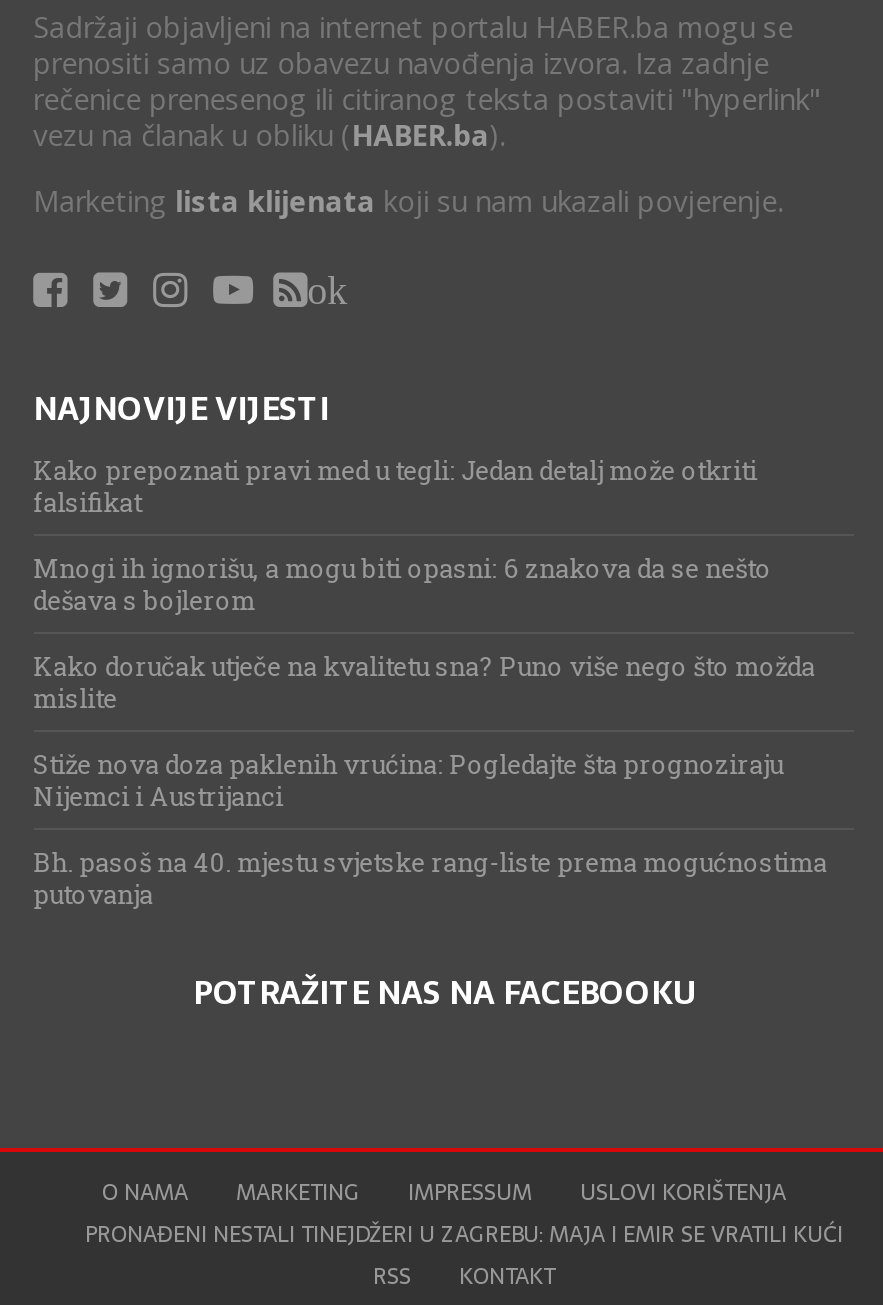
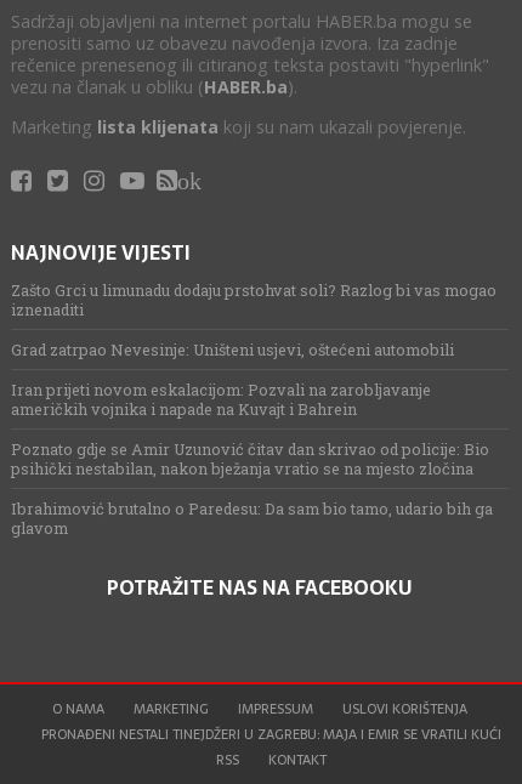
[33,455,757,519] Kako prepoznati pravi med u tegli: Jedan detalj može otkriti | falsifikat -> [11,280,496,319] Zašto Grci u limunadu dodaju prstohvat soli? Razlog bi vas mogao | iznenaditi
[33,553,771,617] Mnogi ih ignorišu, a mogu biti opasni: 6 znakova da se nešto | dešava s bojlerom -> [11,339,454,359] Grad zatrpao Nevesinje: Uništeni usjevi, oštećeni automobili
[33,651,815,715] Kako doručak utječe na kvalitetu sna? Puno više nego što možda | mislite -> [11,379,431,418] Iran prijeti novom eskalacijom: Pozvali na zarobljavanje | američkih vojnika i napade na Kuvajt i Bahrein
[33,749,783,813] Stiže nova doza paklenih vrućina: Pogledajte šta prognoziraju | Nijemci i Austrijanci -> [11,439,489,478] Poznato gdje se Amir Uzunović čitav dan skrivao od policije: Bio | psihički nestabilan, nakon bježanja vratio se na mjesto zločina
[33,847,827,911] Bh. pasoš na 40. mjestu svjetske rang-liste prema mogućnostima | putovanja -> [11,498,493,537] Ibrahimović brutalno o Paredesu: Da sam bio tamo, udario bih ga | glavom

